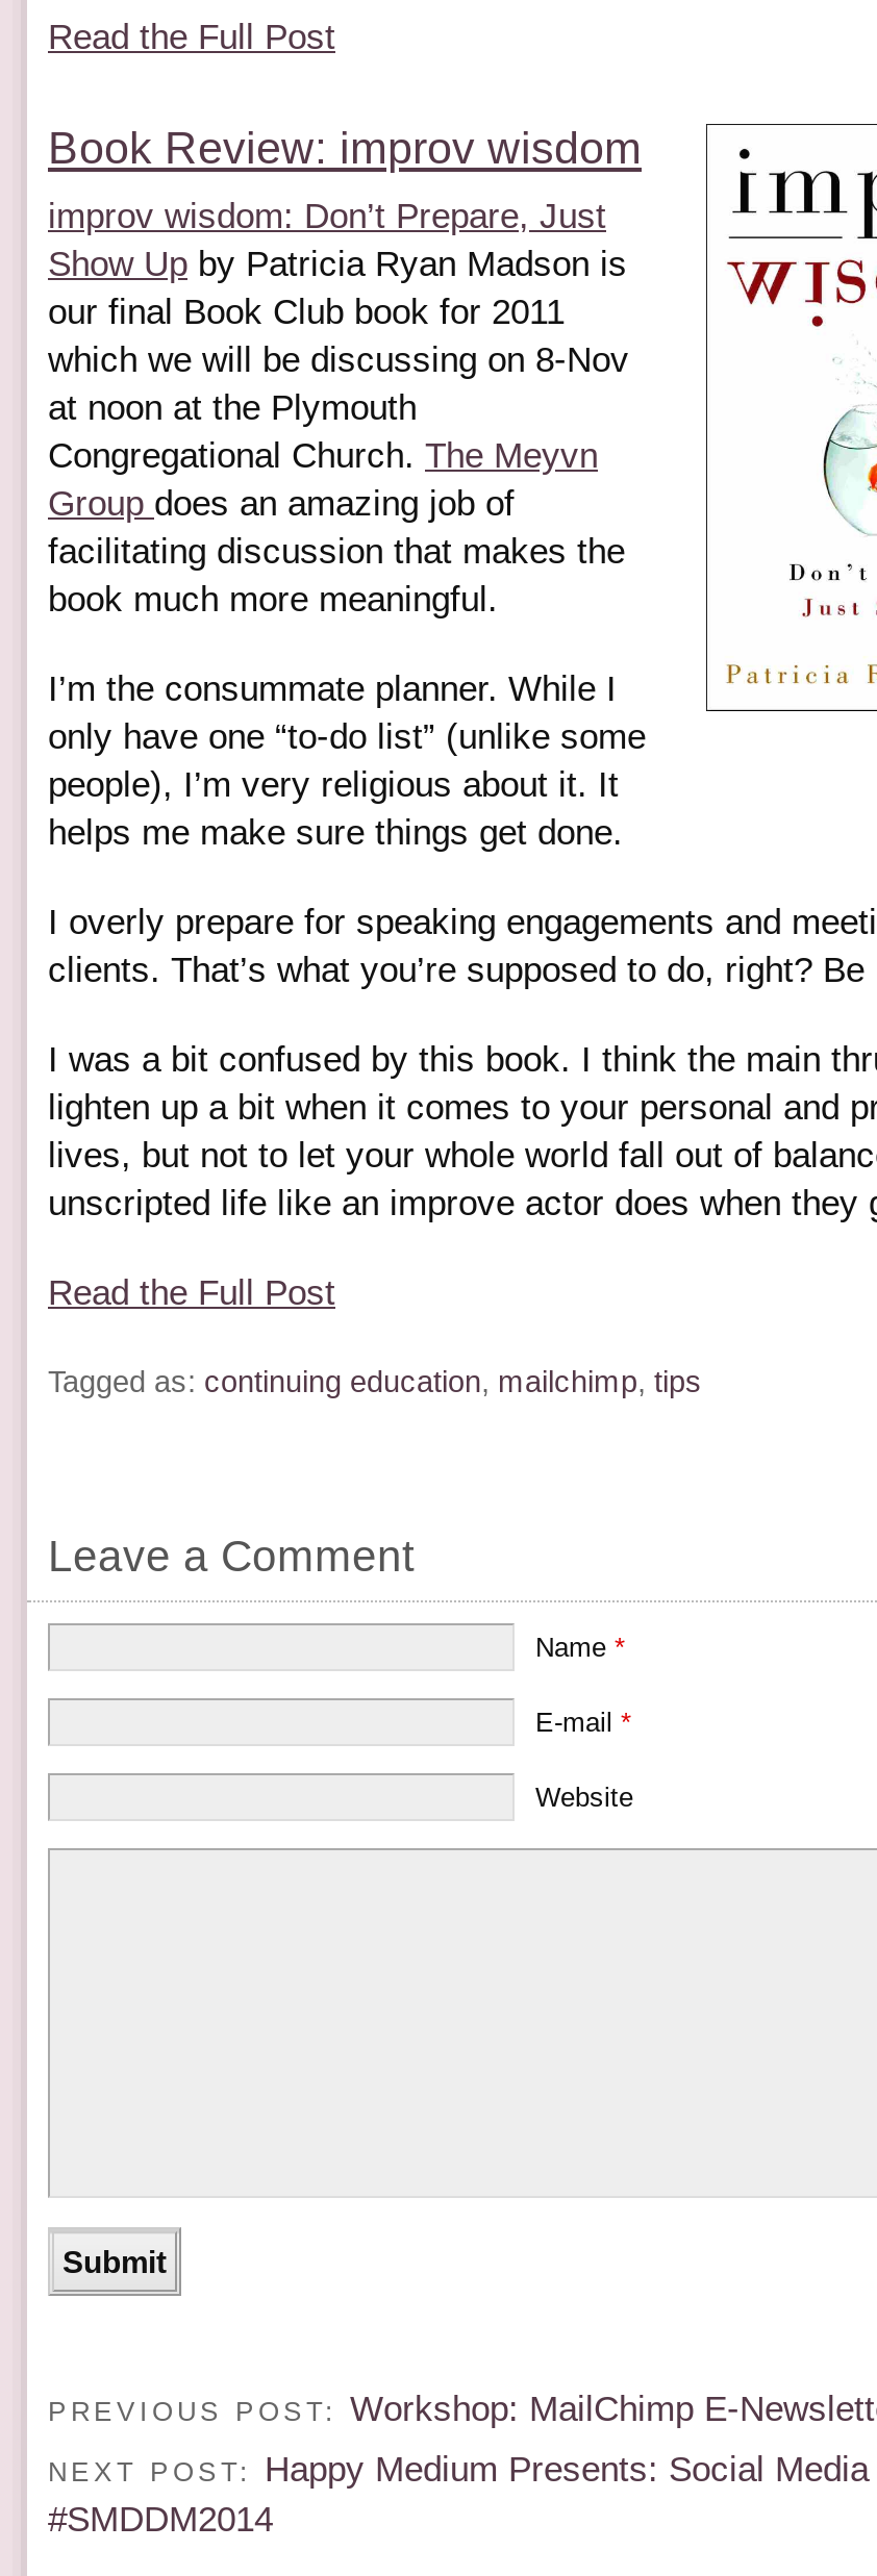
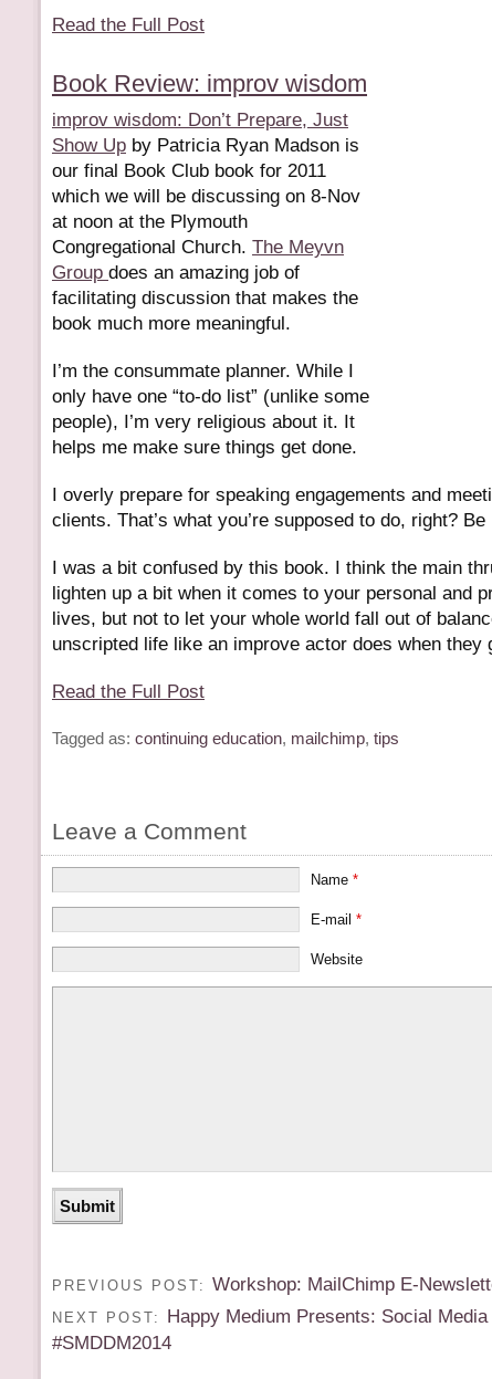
[704,122,871,713] [image] -> none

